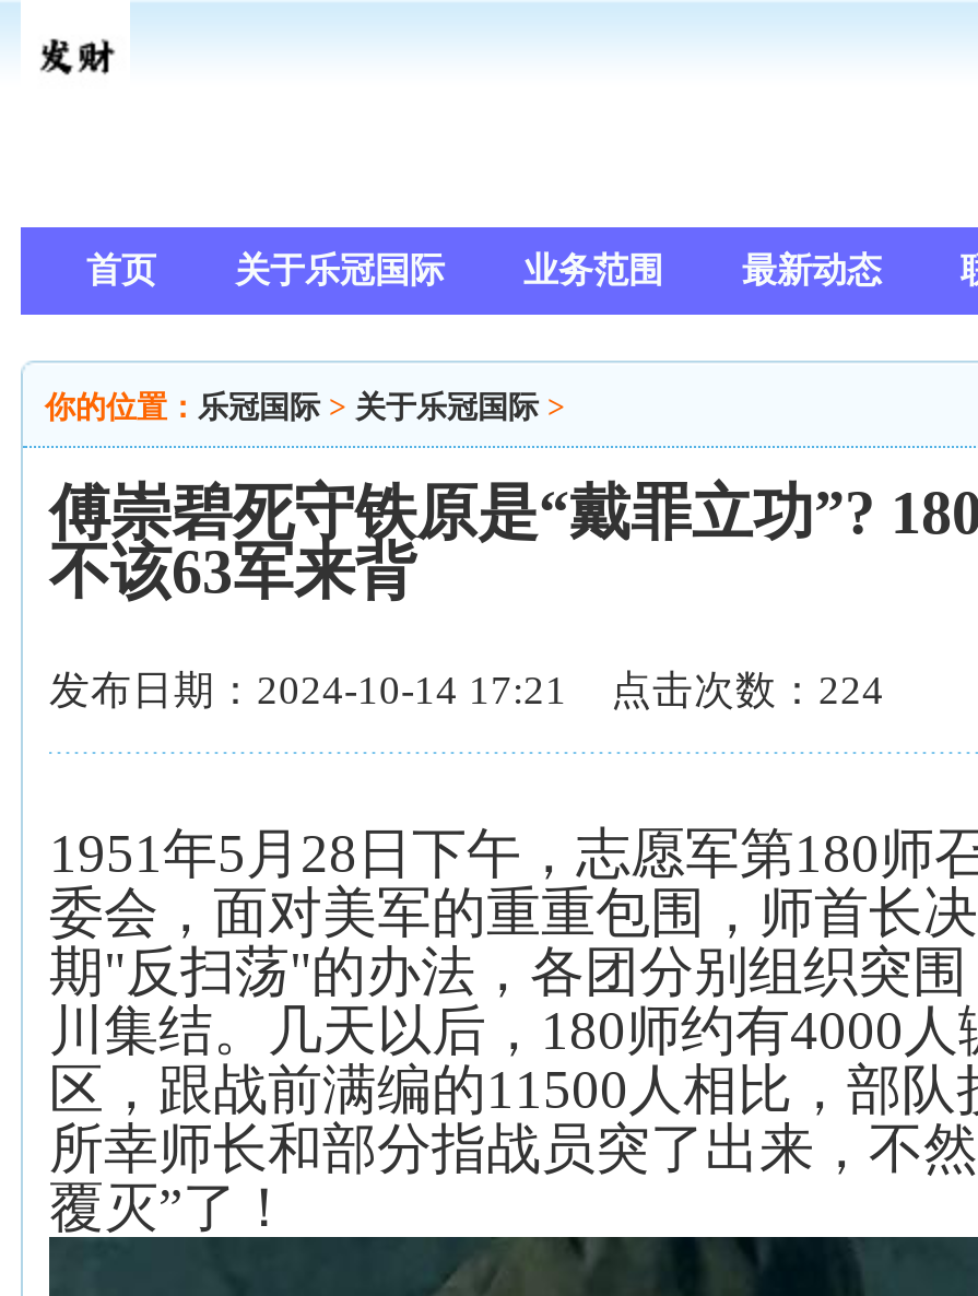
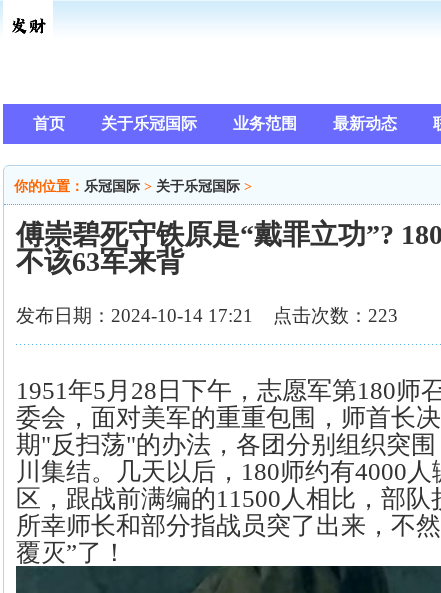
[49,667,884,712] 发布日期：2024-10-14 17:21 点击次数：224 -> [16,305,398,326] 发布日期：2024-10-14 17:21 点击次数：223

